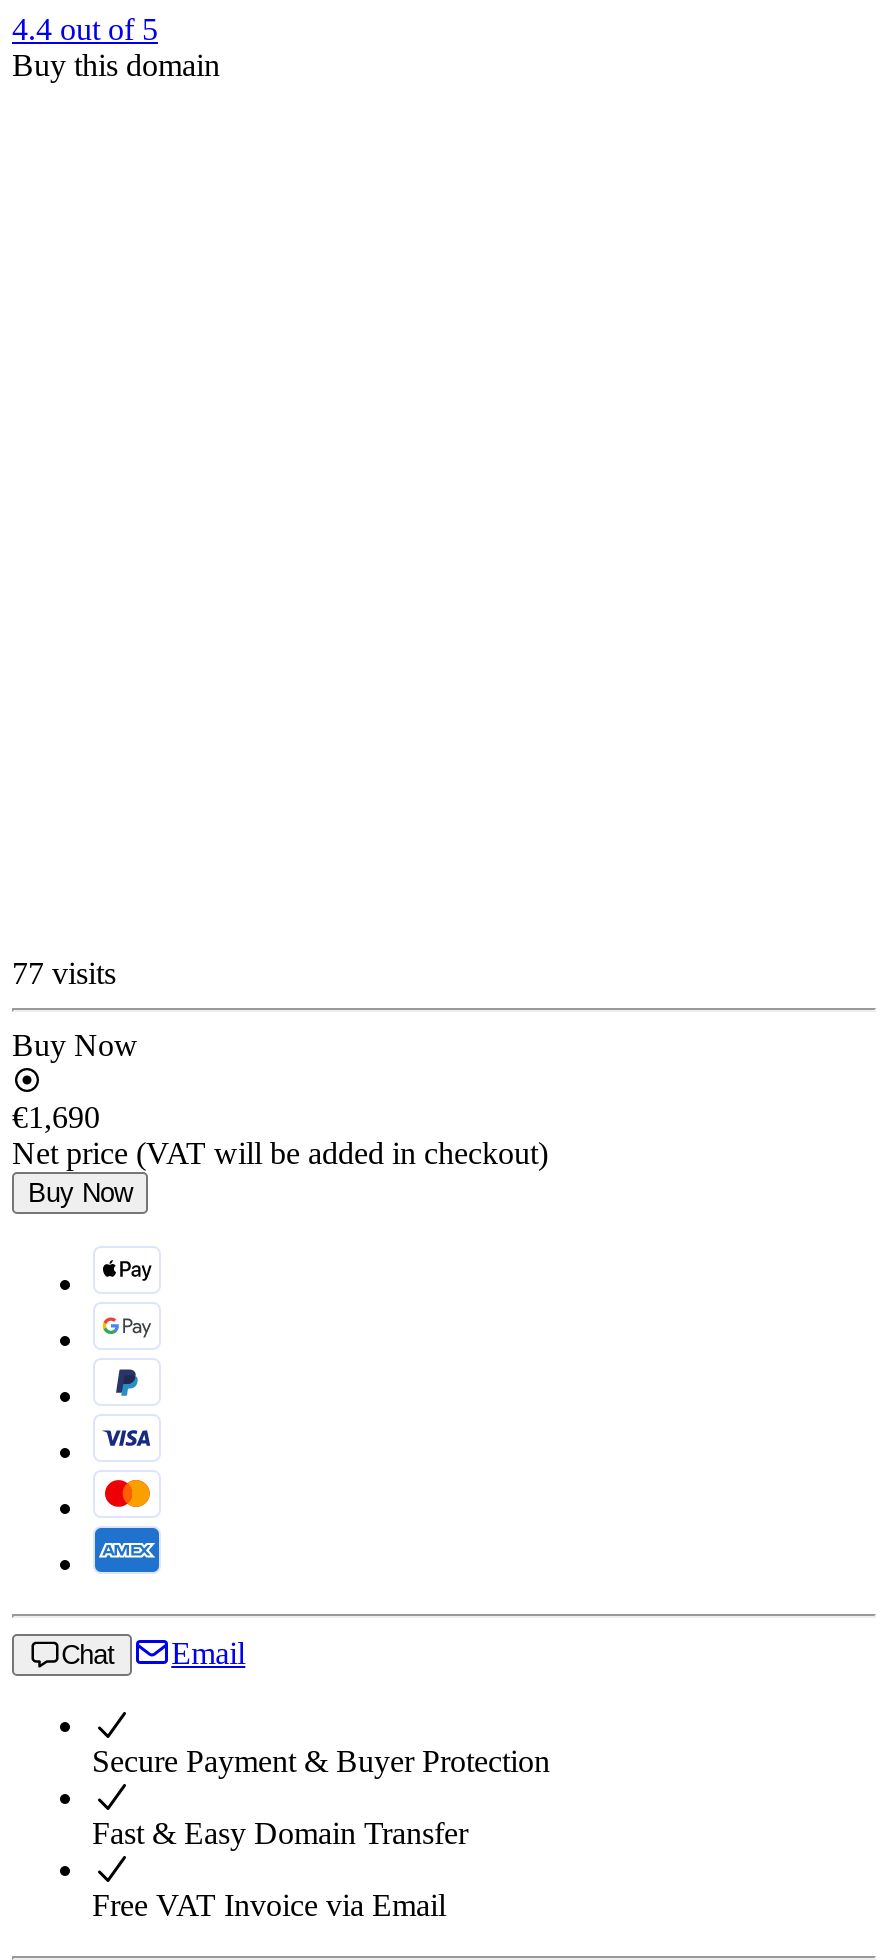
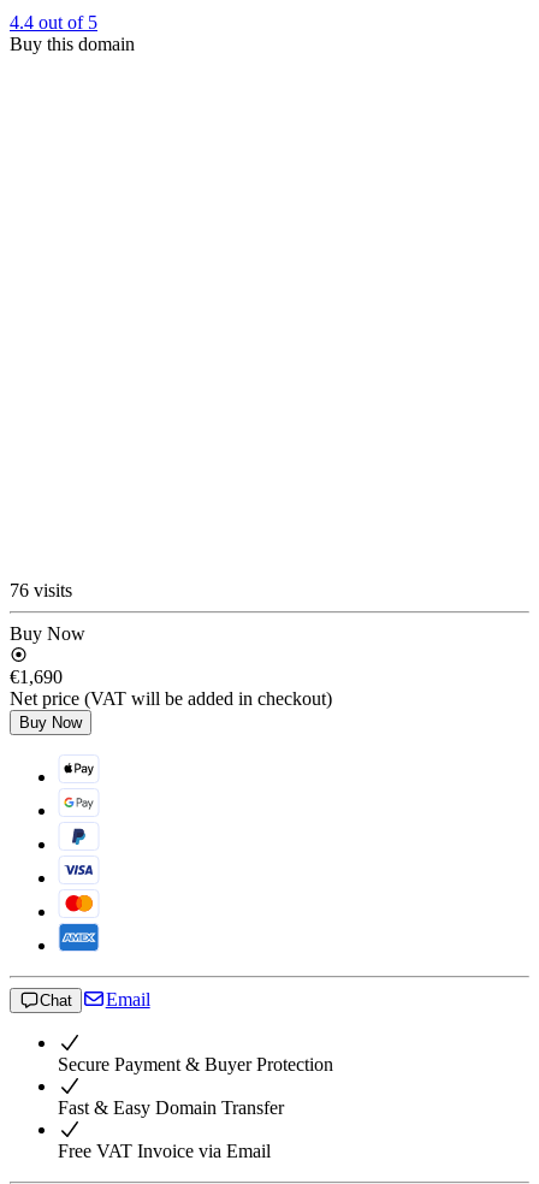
[12,955,116,989] 77 visits -> [10,579,72,600] 76 visits

